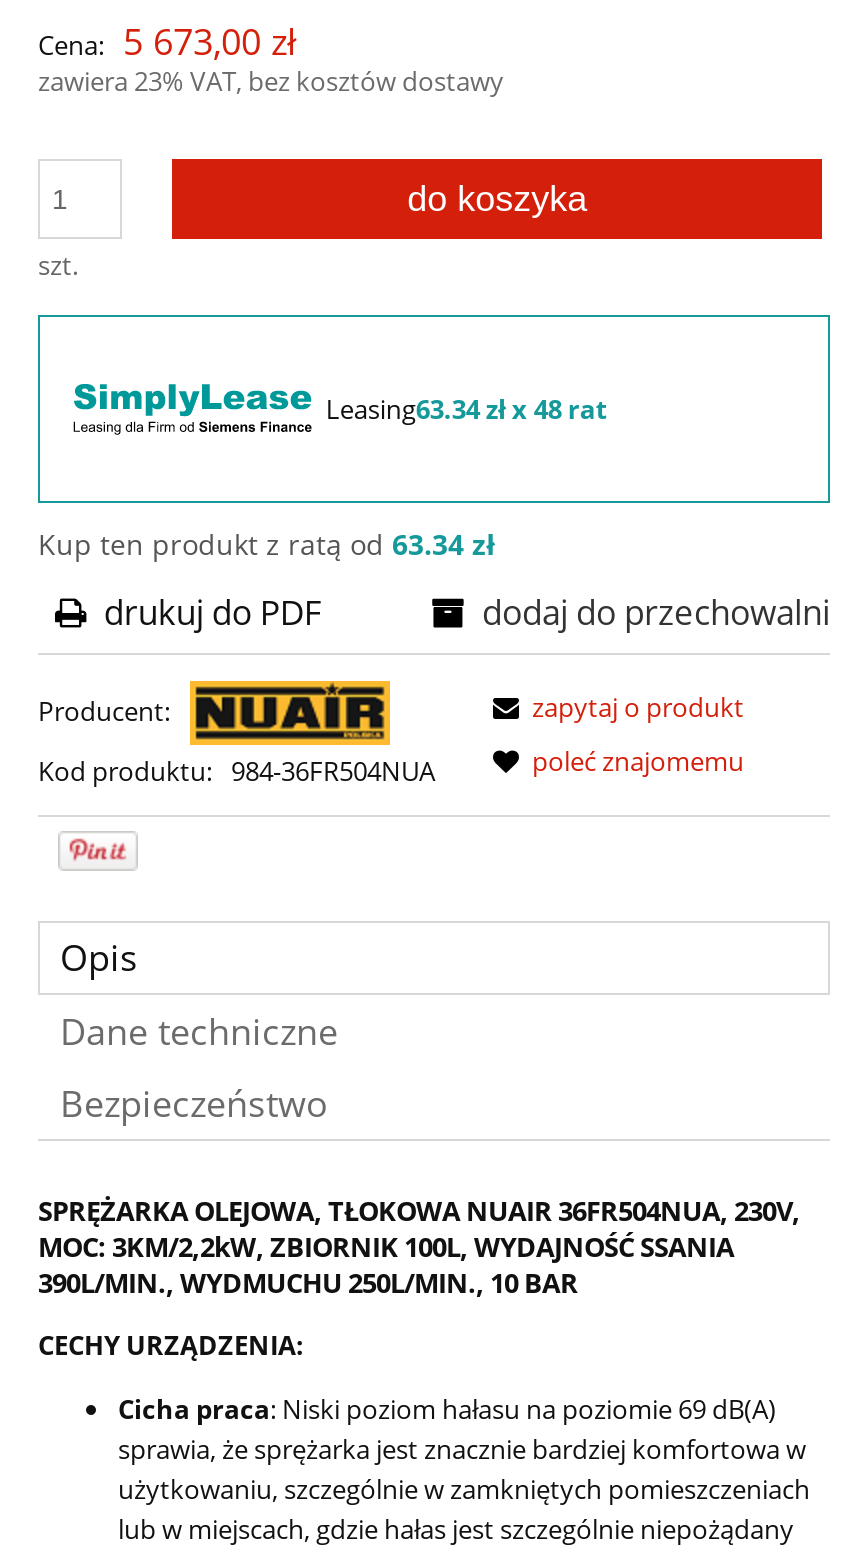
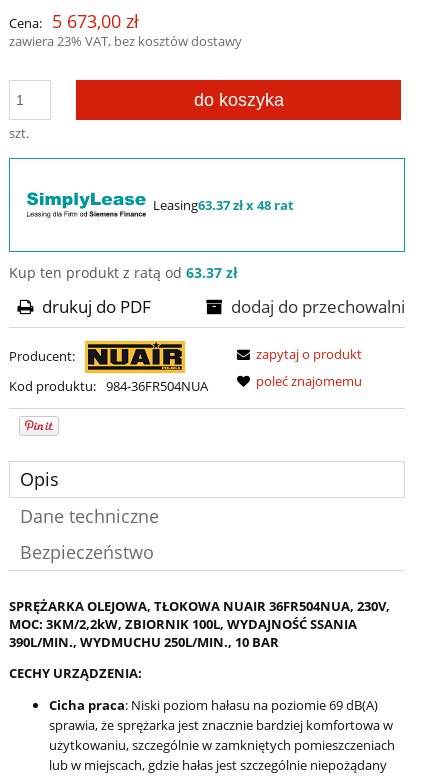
[326,390,608,426] Leasing63.34 zł x 48 rat -> [153,195,294,213] Leasing63.37 zł x 48 rat
[38,524,496,562] Kup ten produkt z ratą od 63.34 zł -> [9,262,238,281] Kup ten produkt z ratą od 63.37 zł

